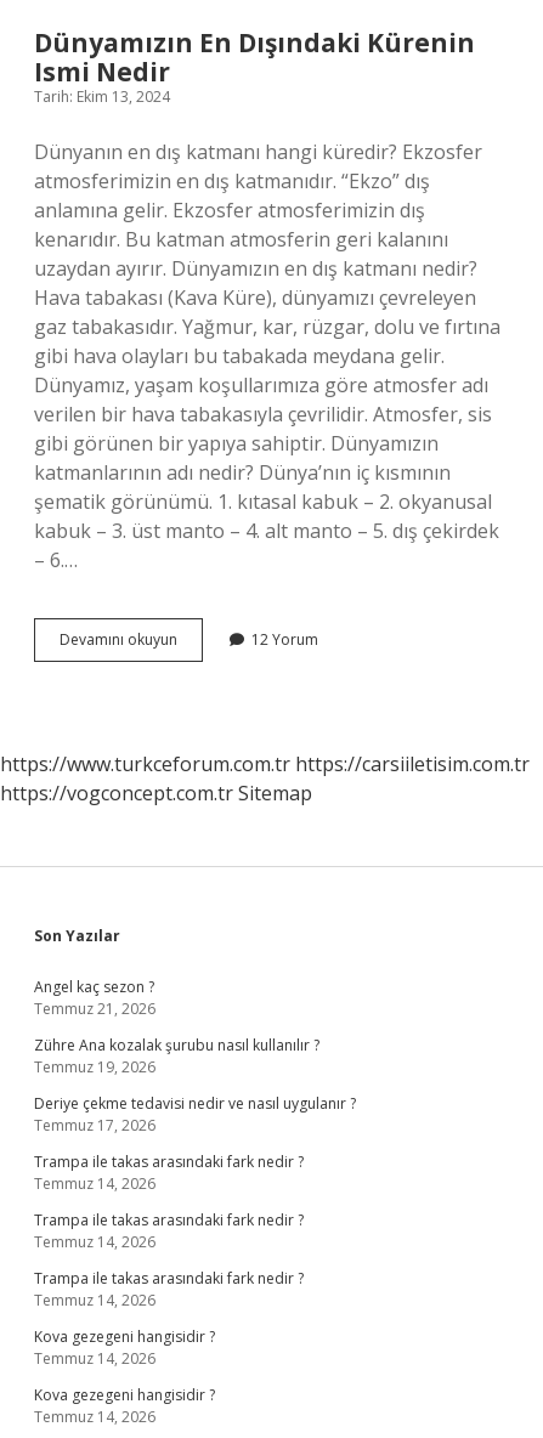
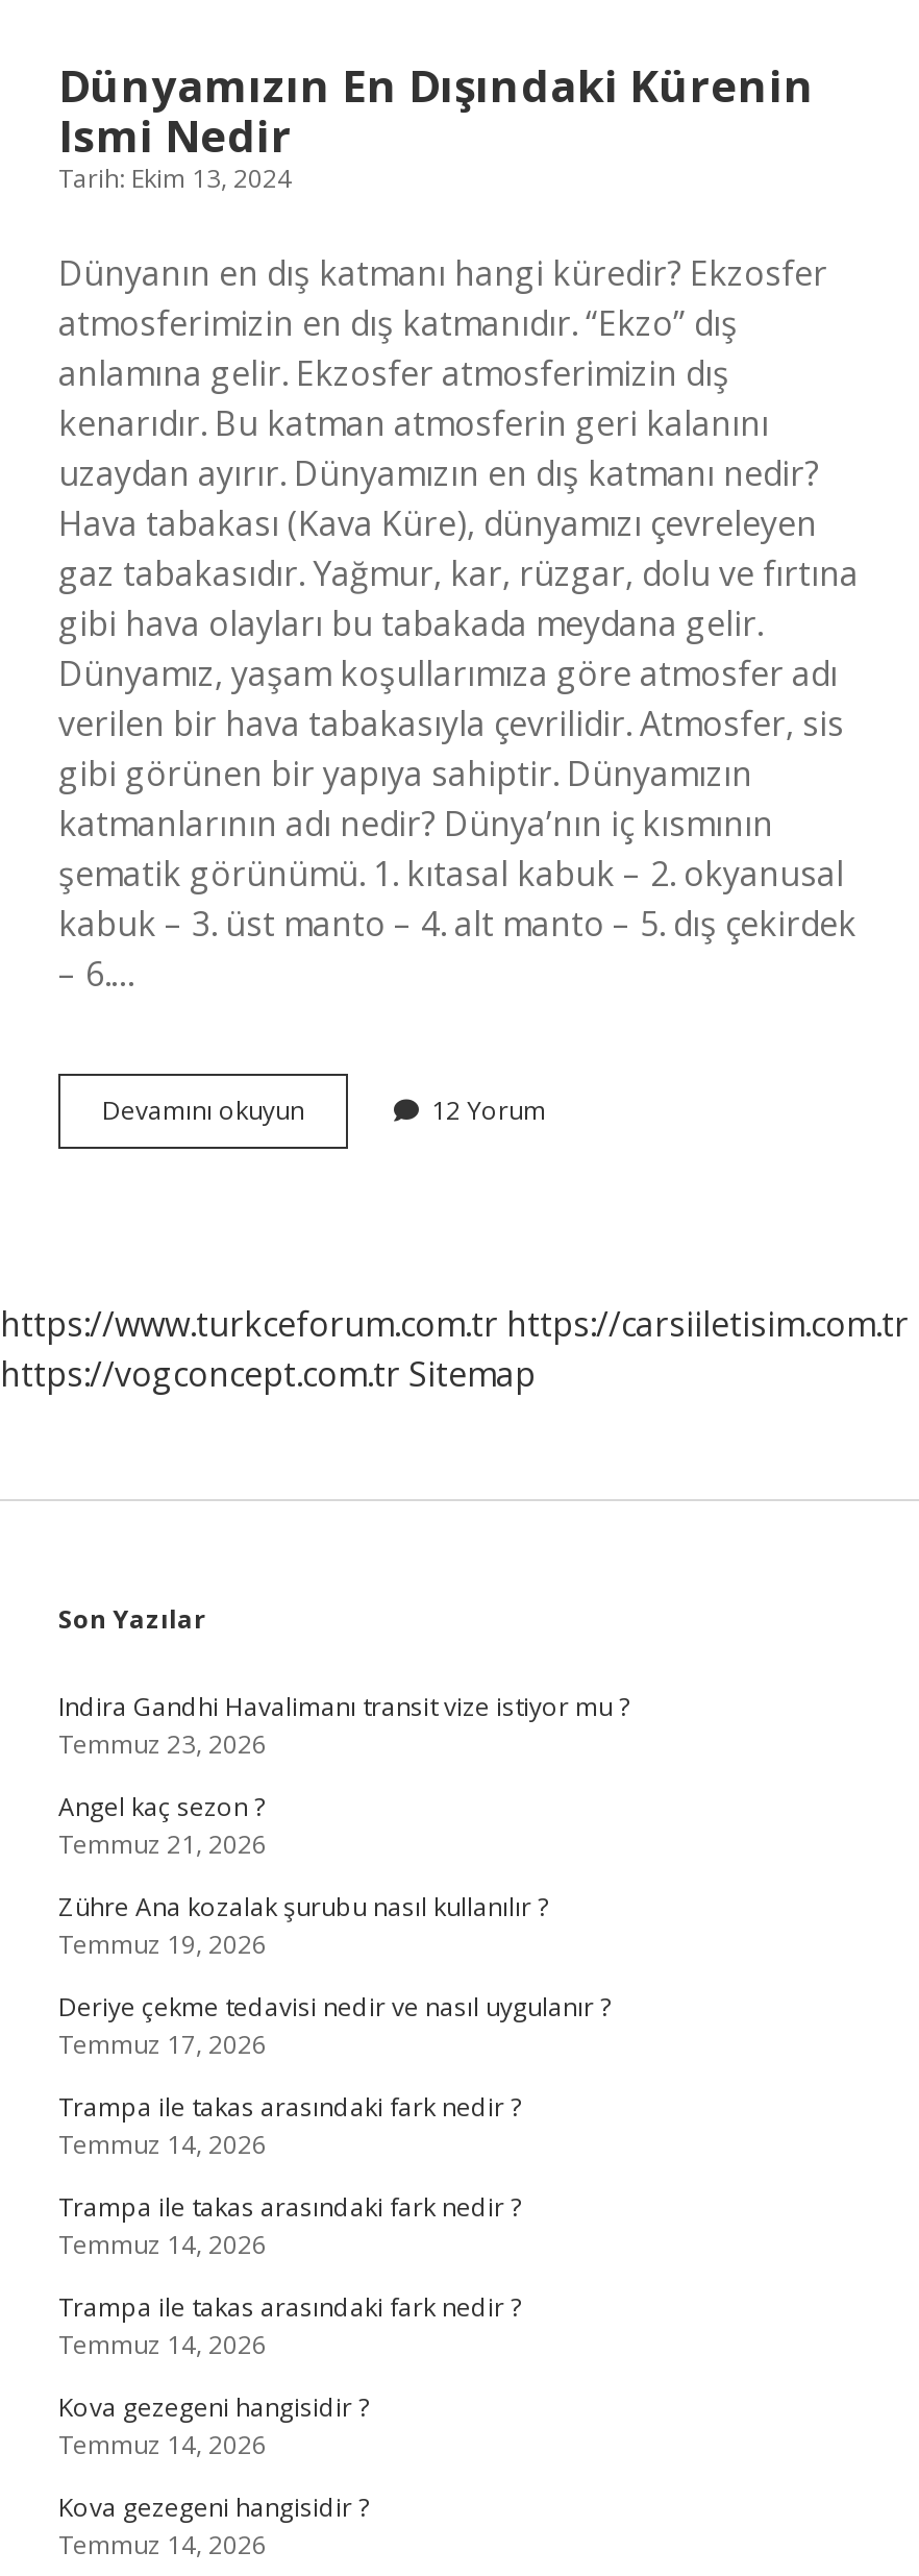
none -> [58,1689,629,1762] Indira Gandhi Havalimanı transit vize istiyor mu ? | Temmuz 23, 2026

